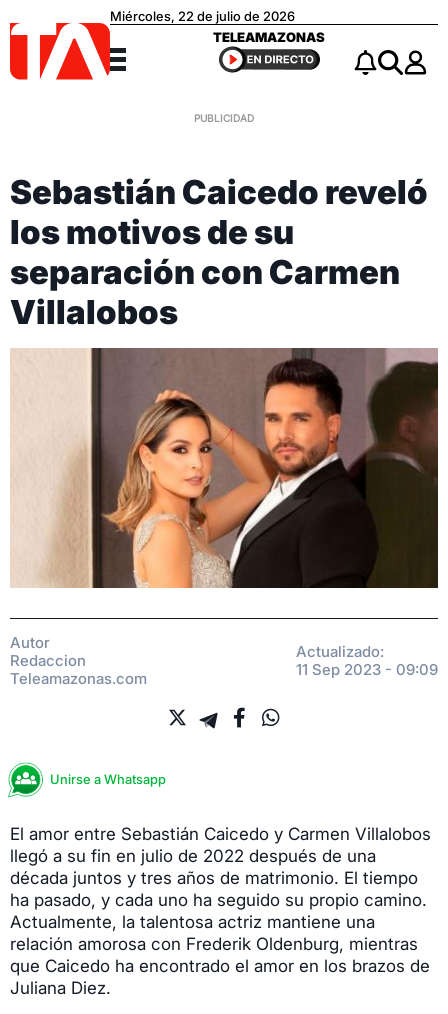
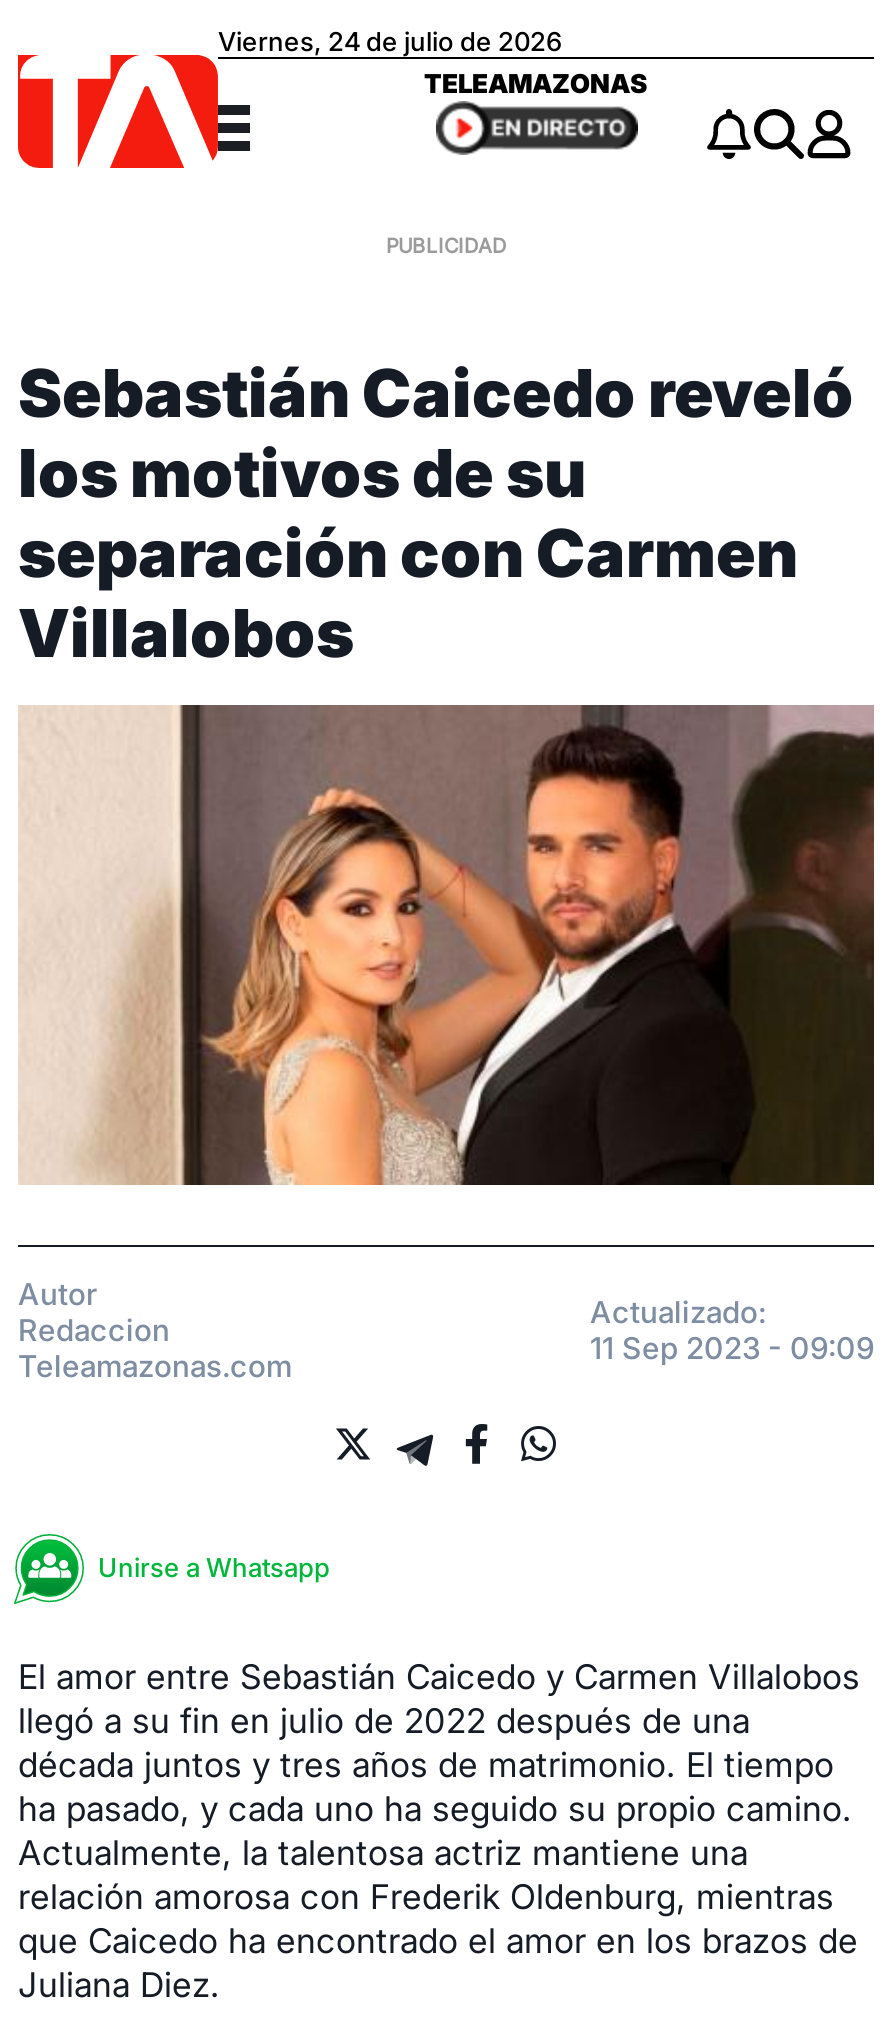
[110,8,295,24] Miércoles, 22 de julio de 2026 -> [218,26,562,58] Viernes, 24 de julio de 2026

